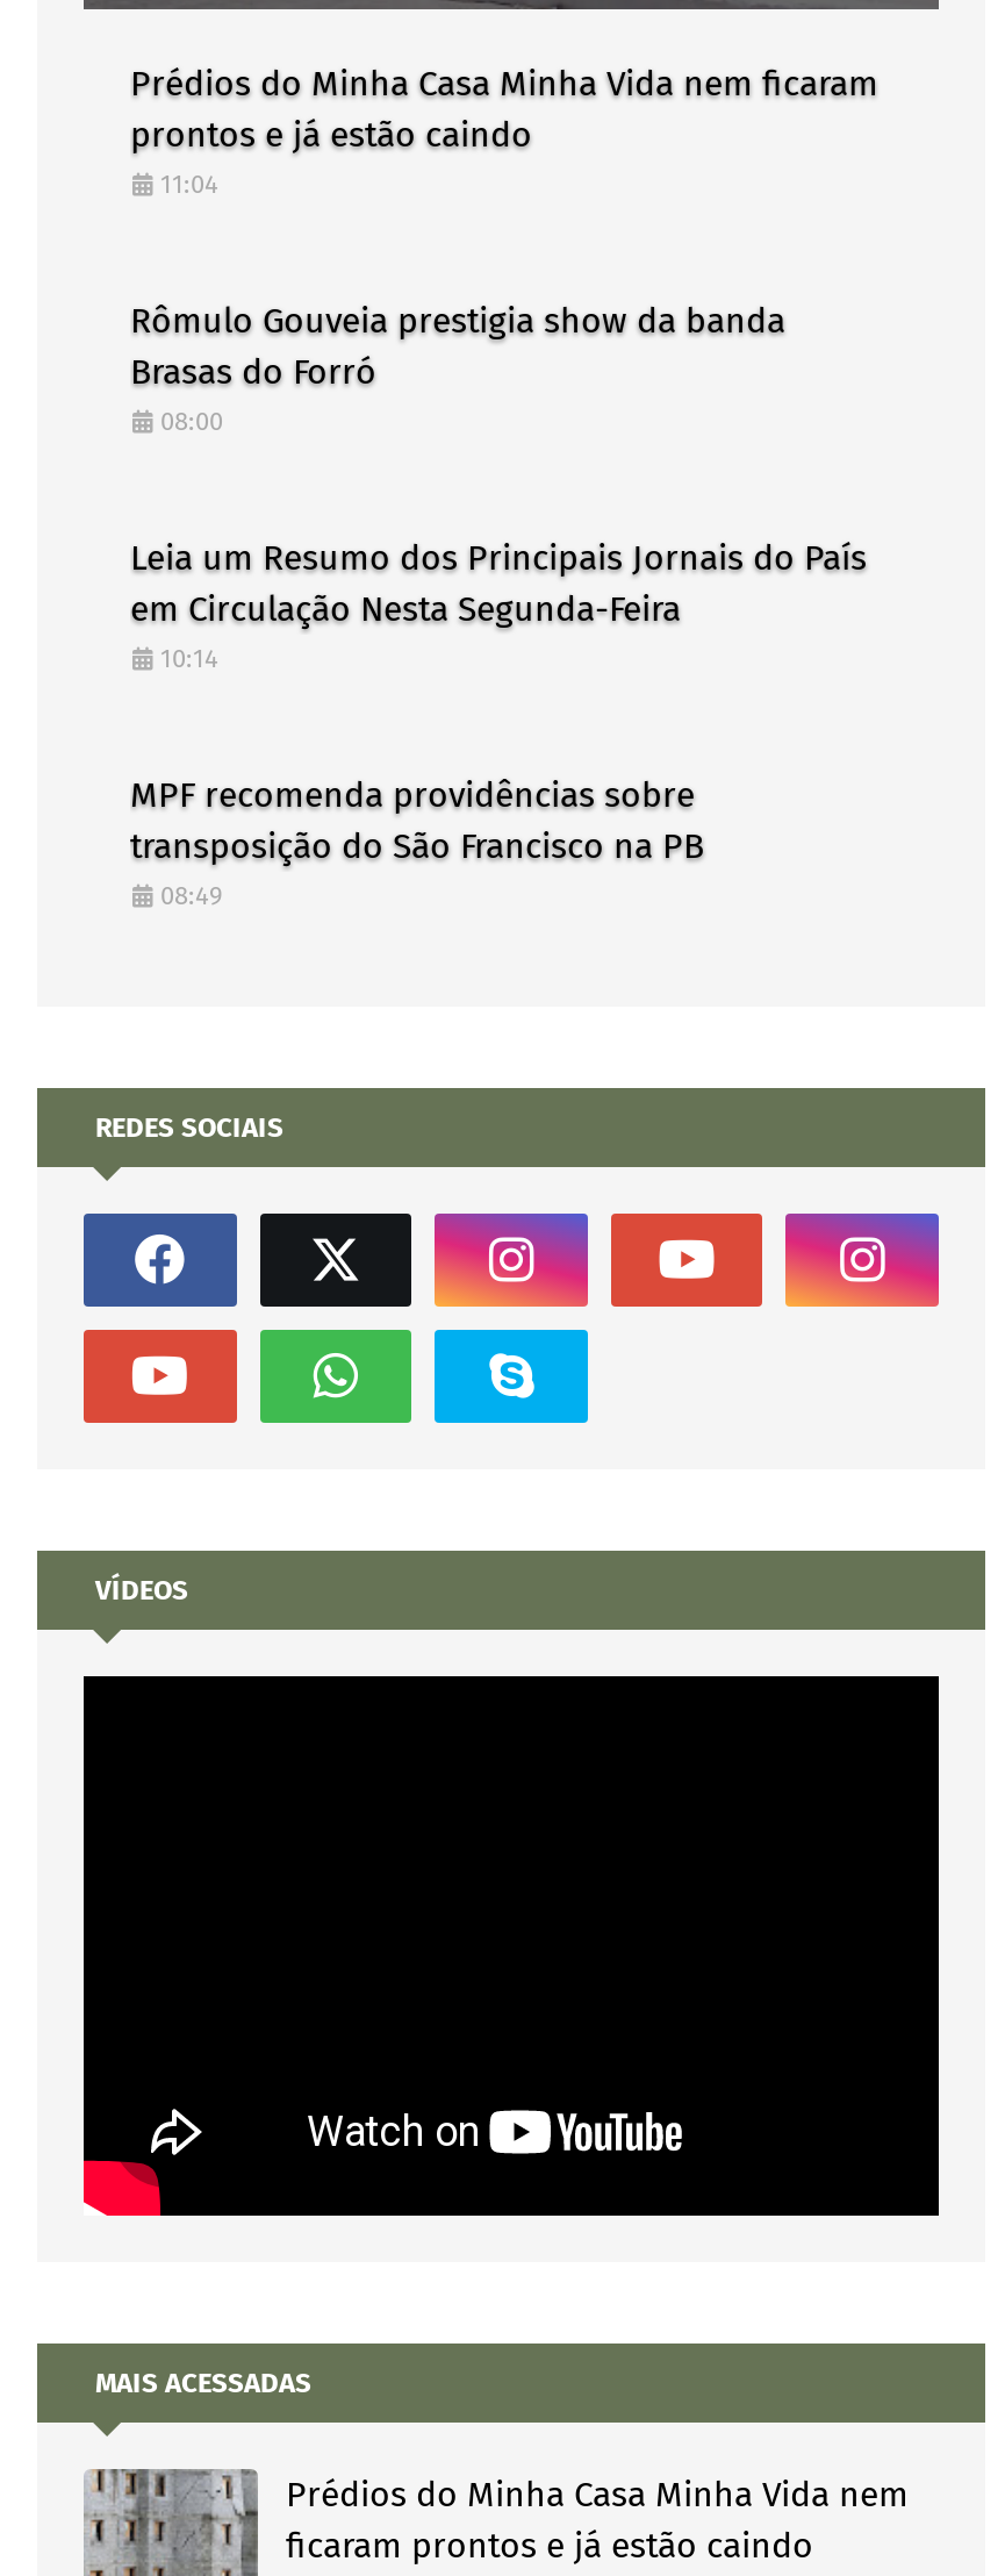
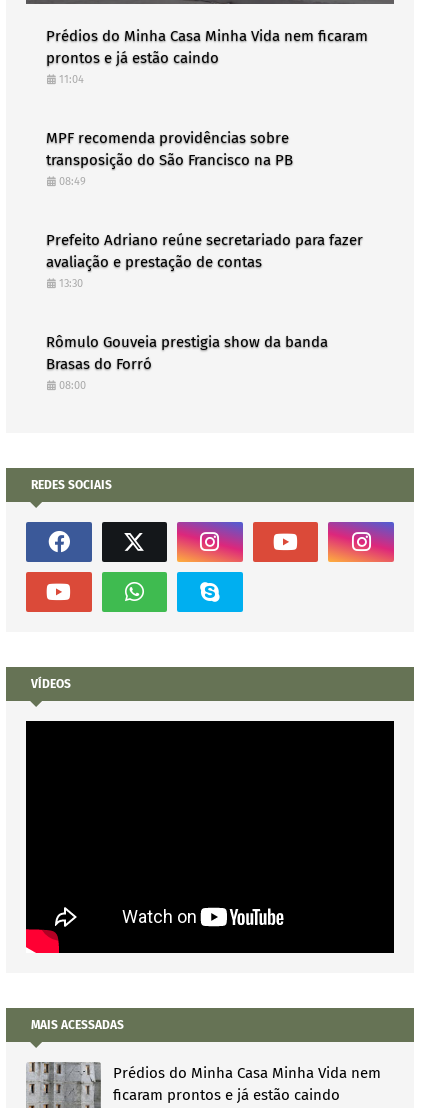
moved [130,299,785,437] -> [46,333,328,392]: Rômulo Gouveia prestigia show da banda | Brasas do Forró | 08:00
[130,537,867,674] Leia um Resumo dos Principais Jornais do País | em Circulação Nesta Segunda-Feira | 10:14 -> none
moved [130,774,704,911] -> [46,129,293,188]: MPF recomenda providências sobre | transposição do São Francisco na PB | 08:49
none -> [46,231,363,290] Prefeito Adriano reúne secretariado para fazer | avaliação e prestação de contas | 13:30

